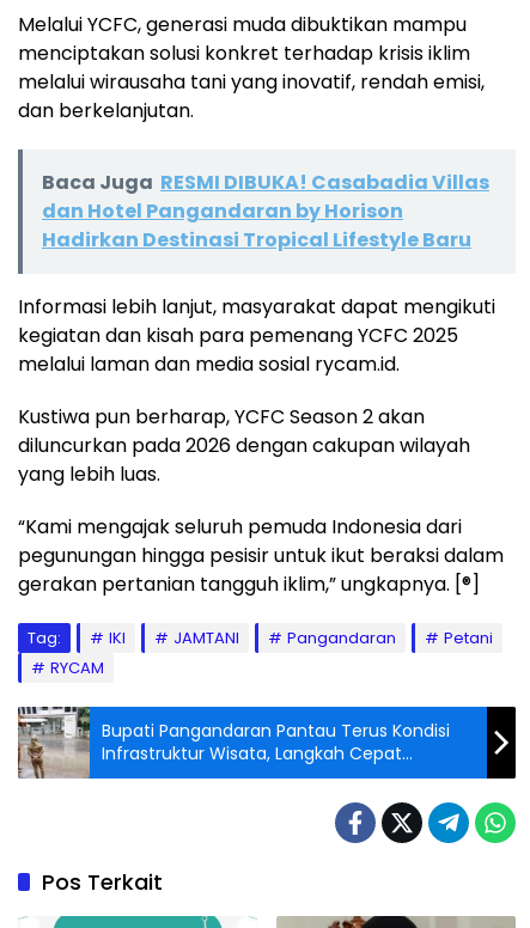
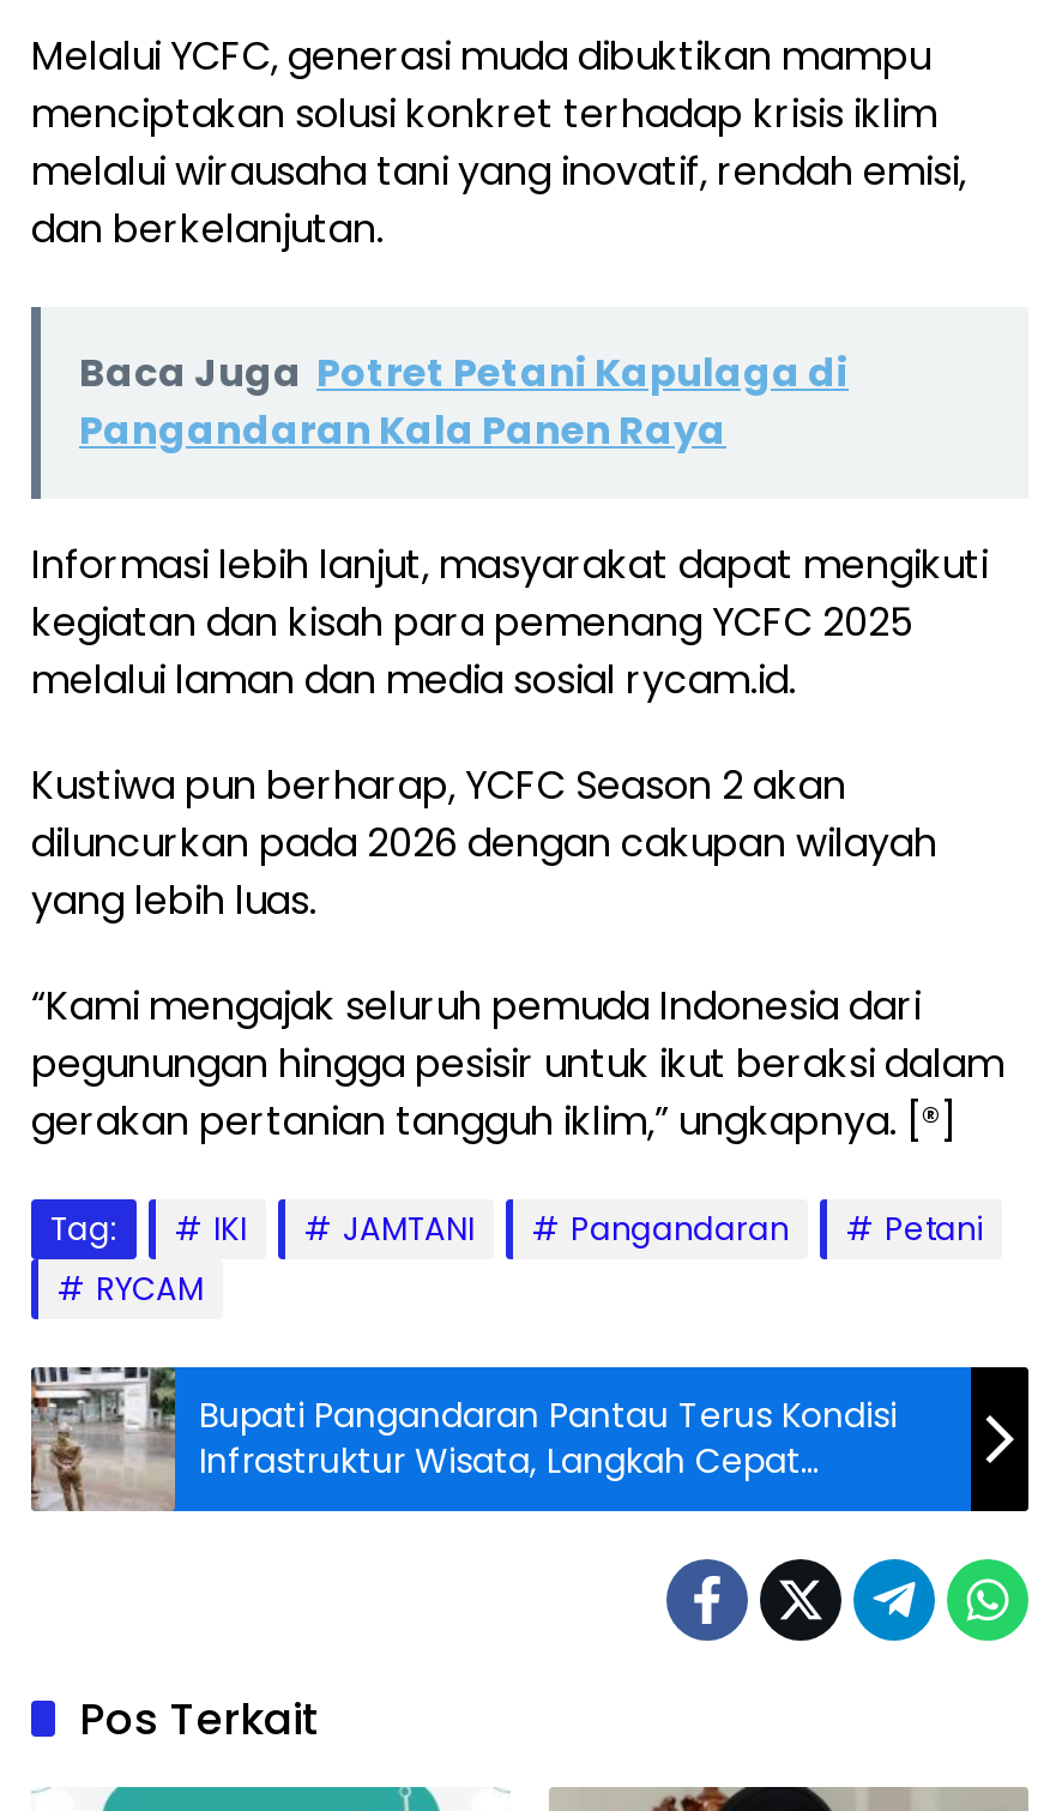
[42,169,489,254] Baca Juga RESMI DIBUKA! Casabadia Villas | dan Hotel Pangandaran by Horison | Hadirkan Destinasi Tropical Lifestyle Baru -> [79,345,849,458] Baca Juga Potret Petani Kapulaga di | Pangandaran Kala Panen Raya

